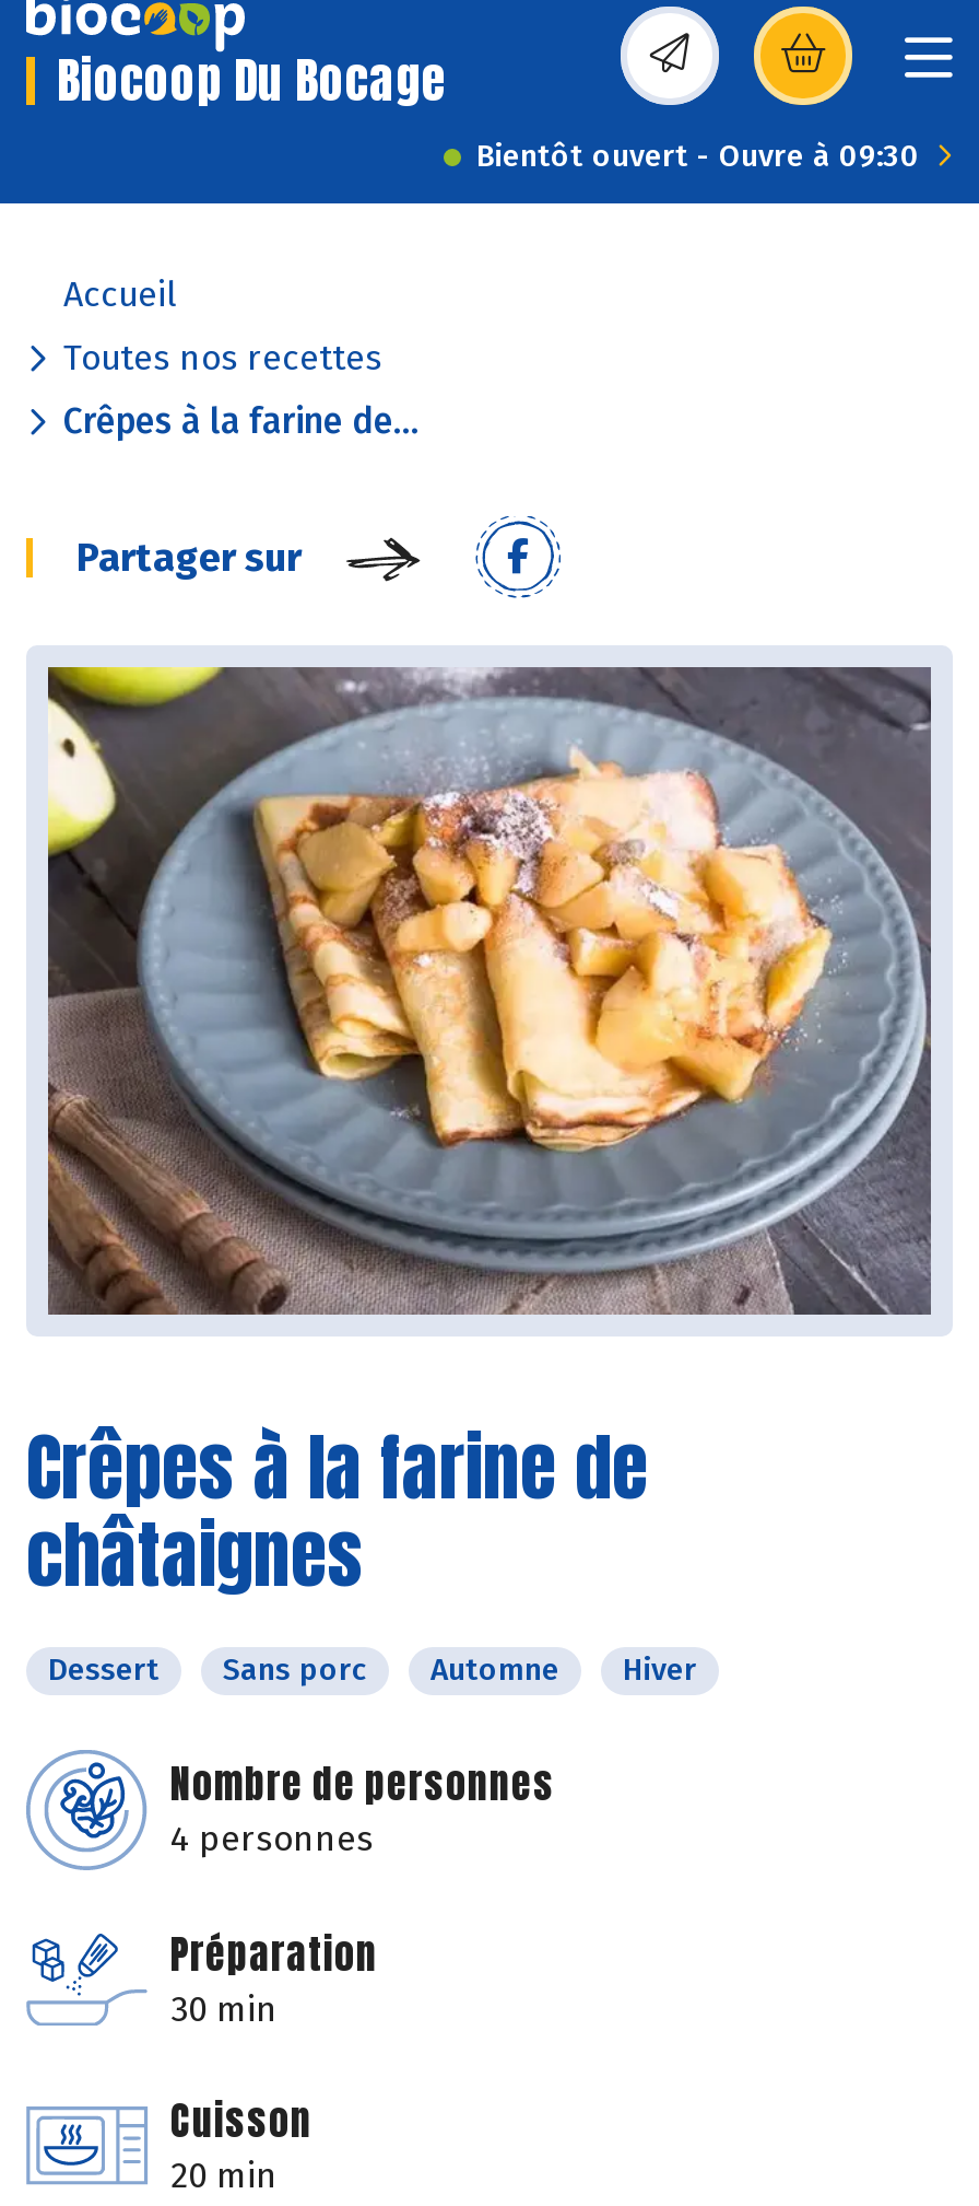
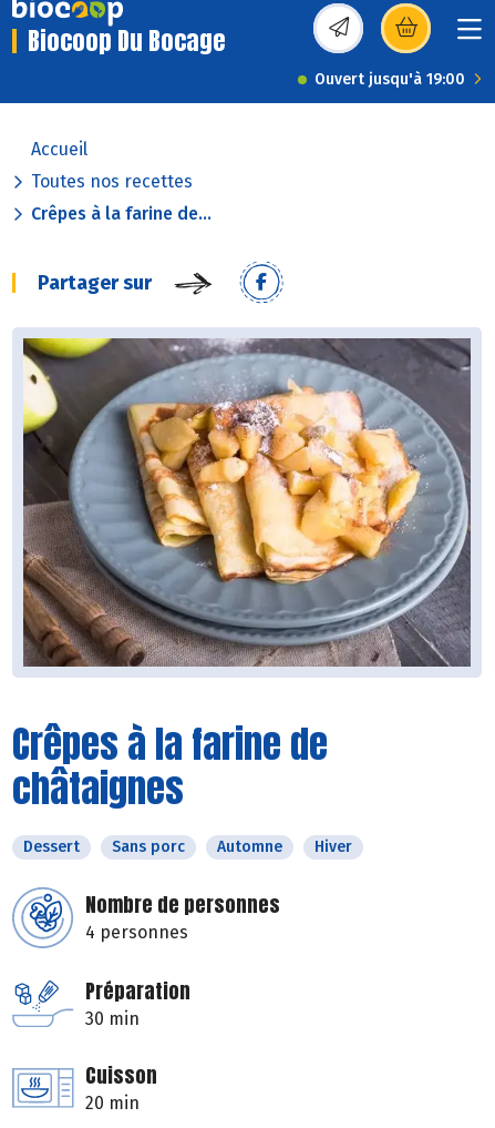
[476,138,920,175] Bientôt ouvert - Ouvre à 09:30 -> [314,70,465,89] Ouvert jusqu'à 19:00

